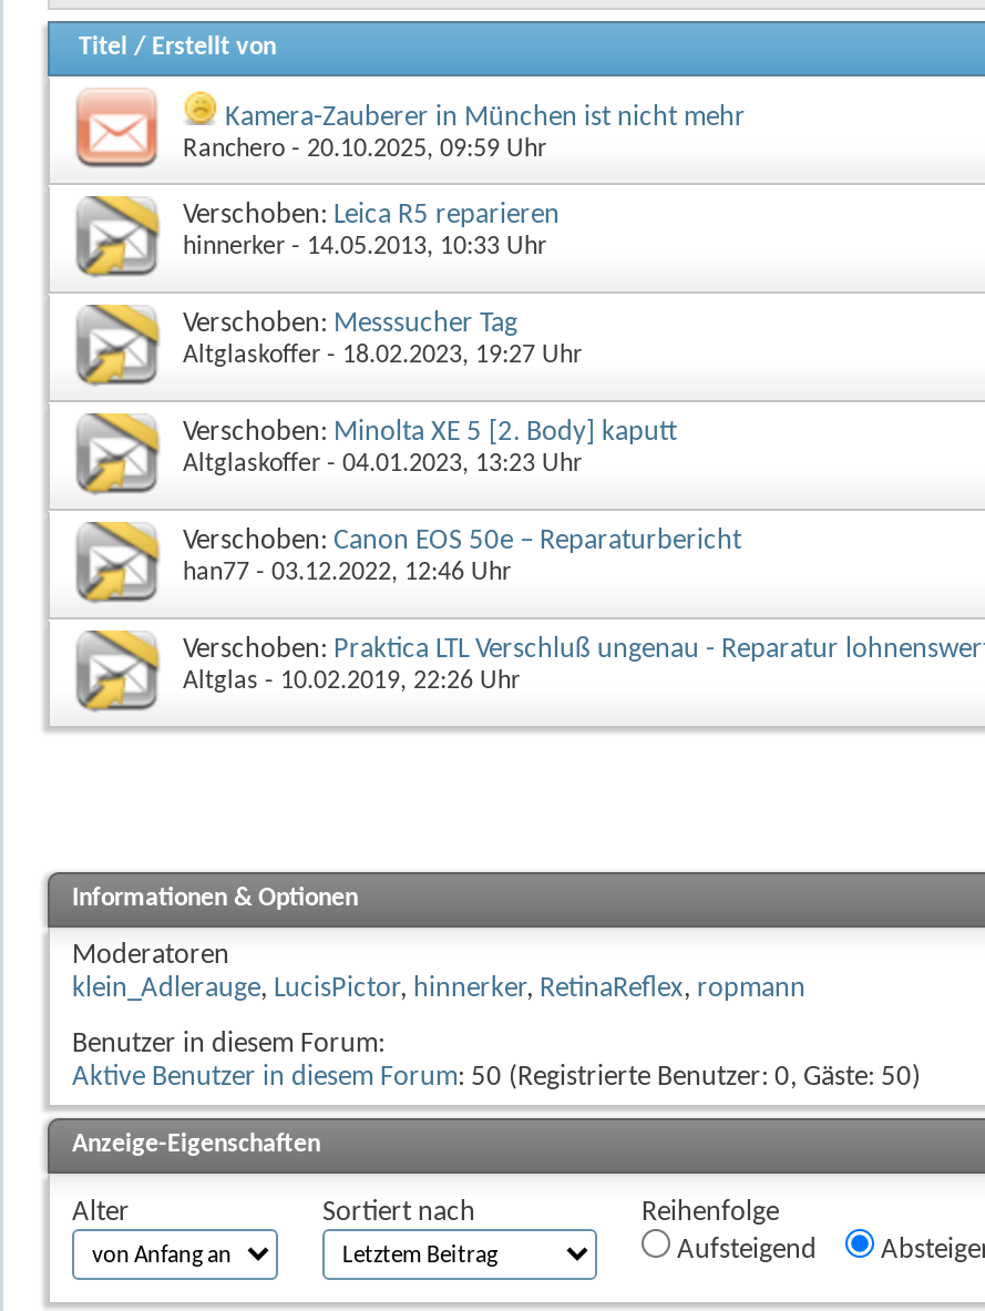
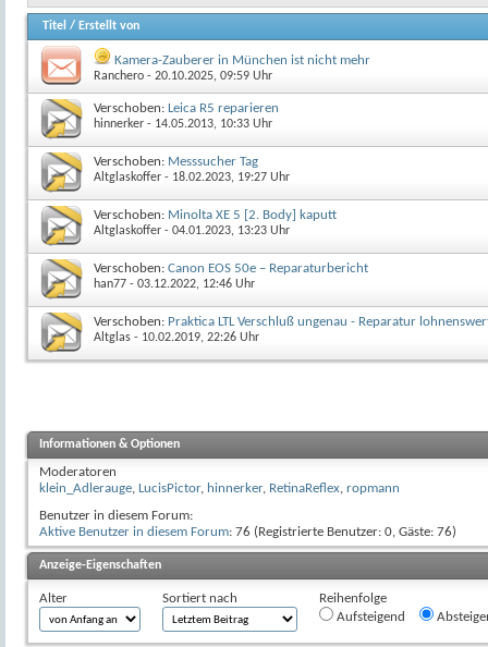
[72,1063,921,1091] Aktive Benutzer in diesem Forum: 50 (Registrierte Benutzer: 0, Gäste: 50) -> [39,525,456,539] Aktive Benutzer in diesem Forum: 76 (Registrierte Benutzer: 0, Gäste: 76)

